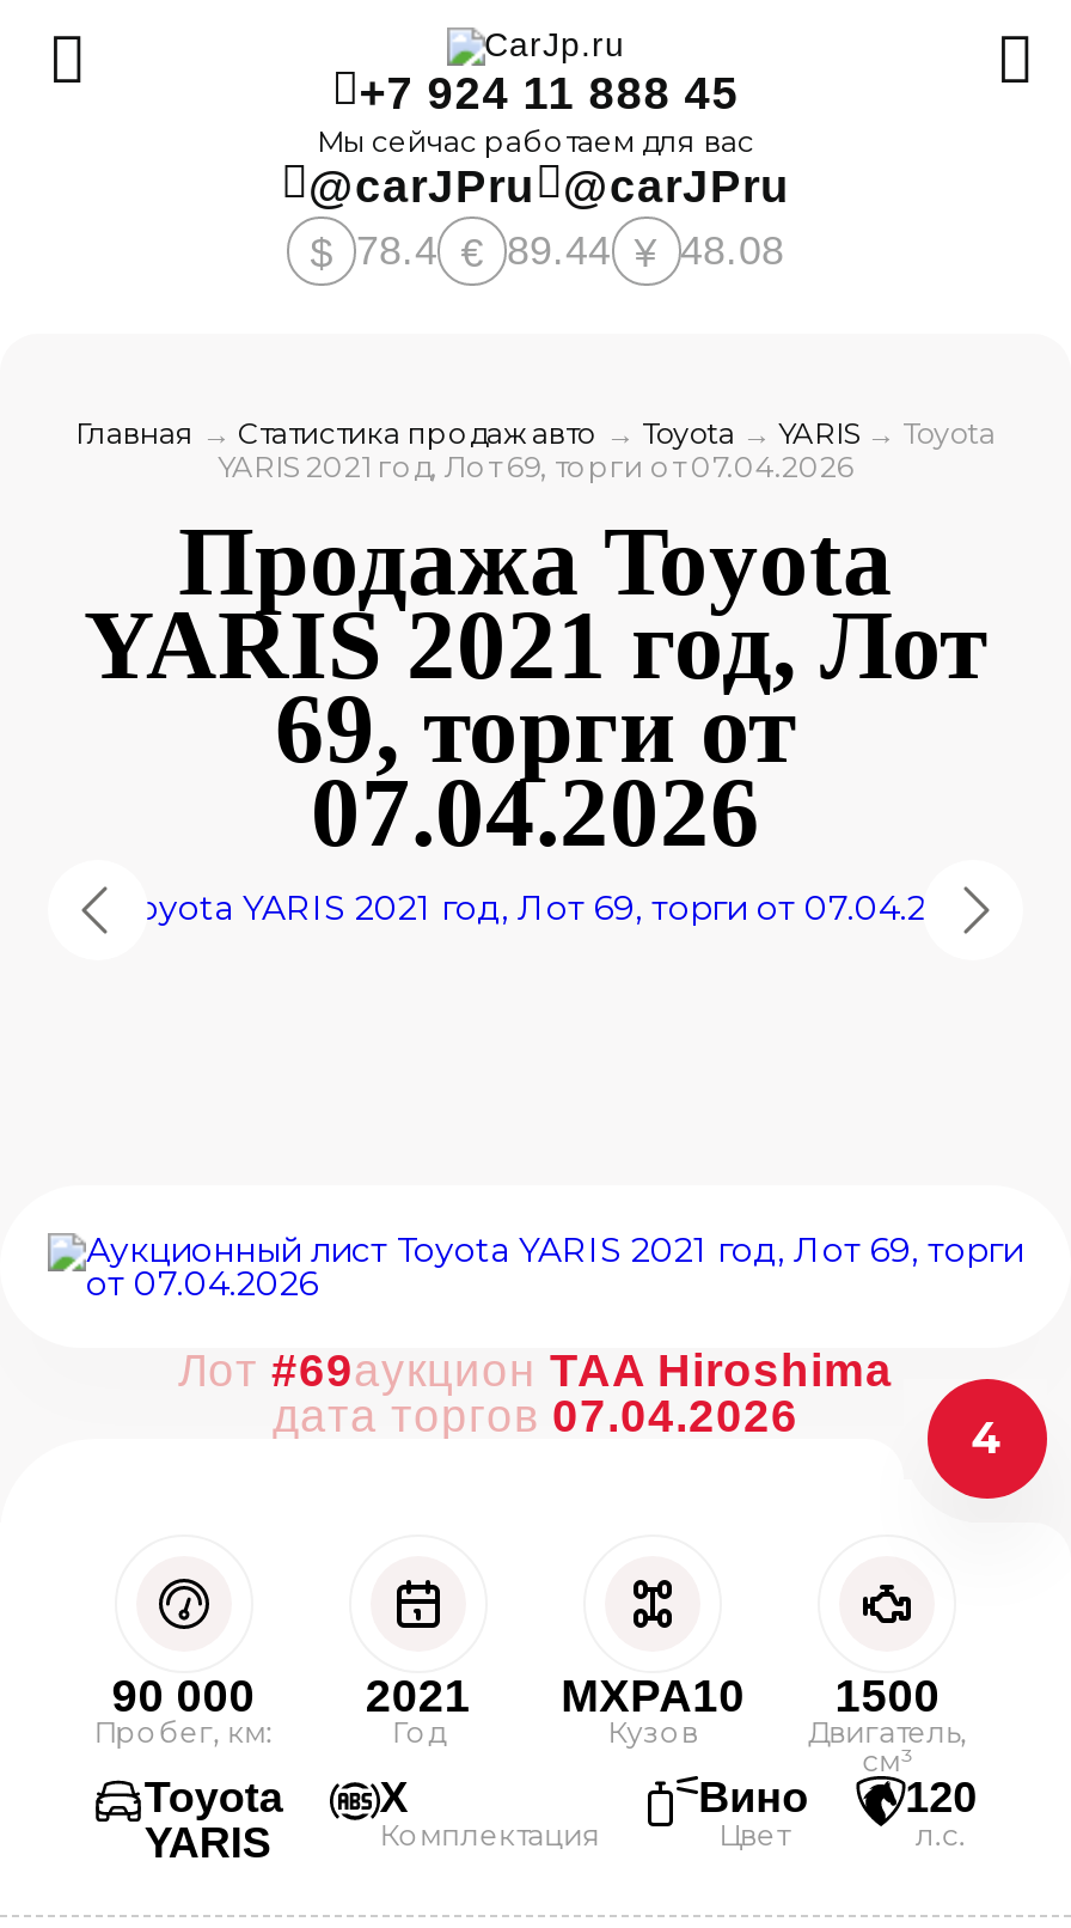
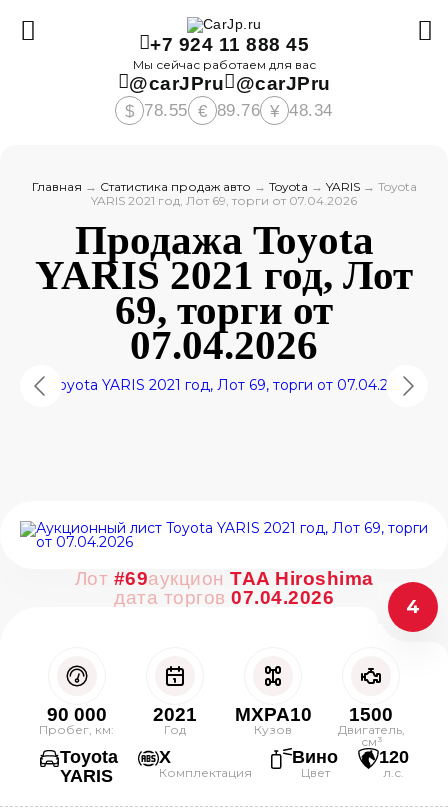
[310,227,784,276] $ 78.4 € 89.44 ¥ 48.08 -> [125,100,333,121] $ 78.55 € 89.76 ¥ 48.34

